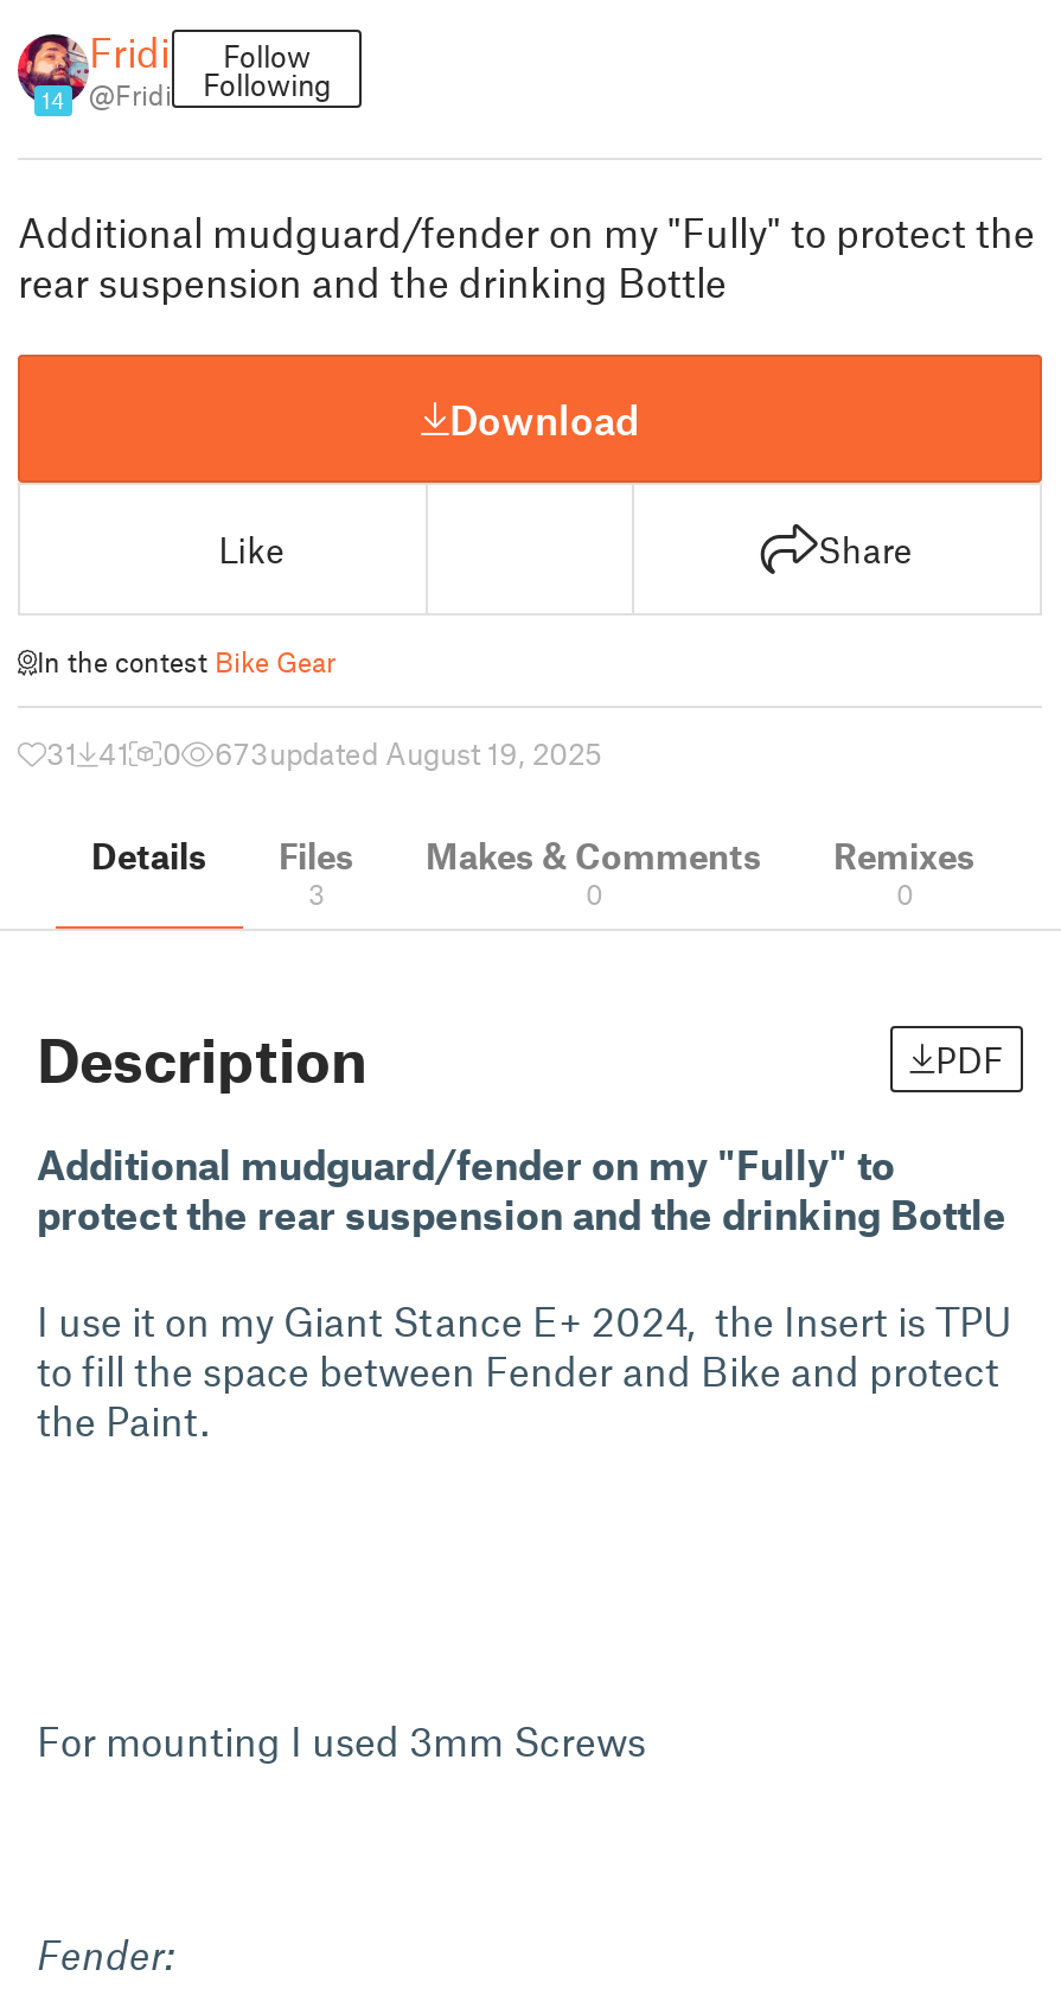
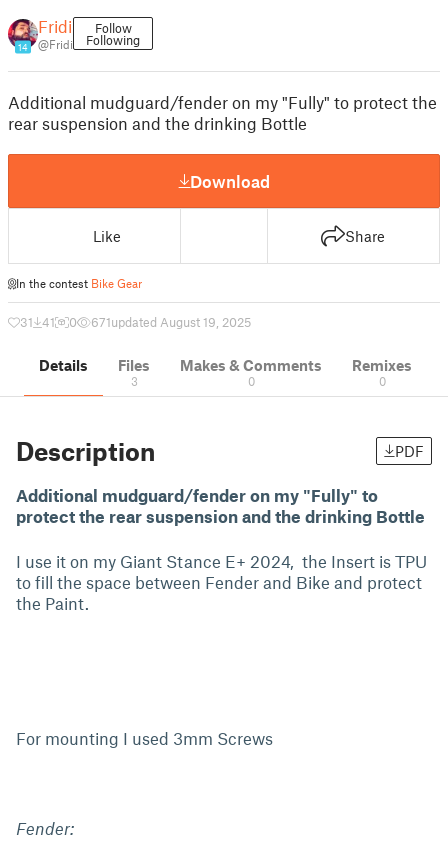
[215,734,601,772] 673updated August 19, 2025 -> [91,314,251,330] 671updated August 19, 2025

